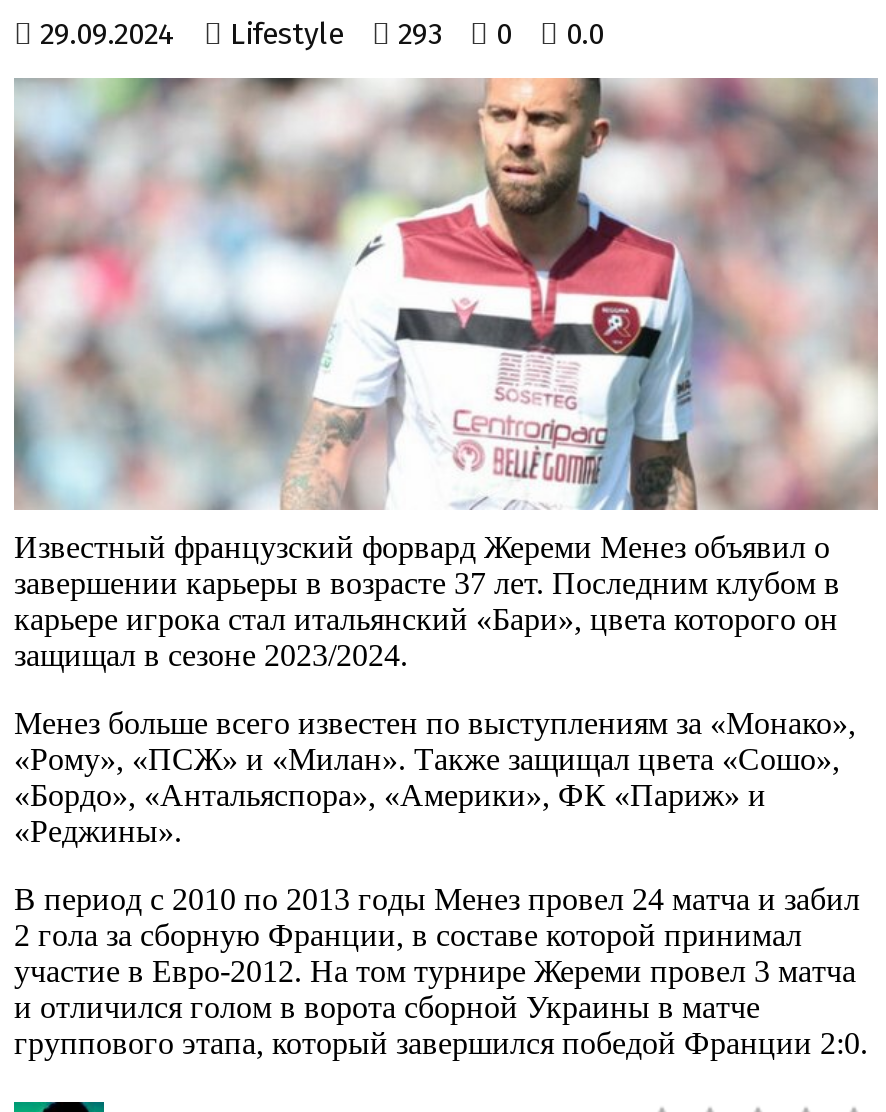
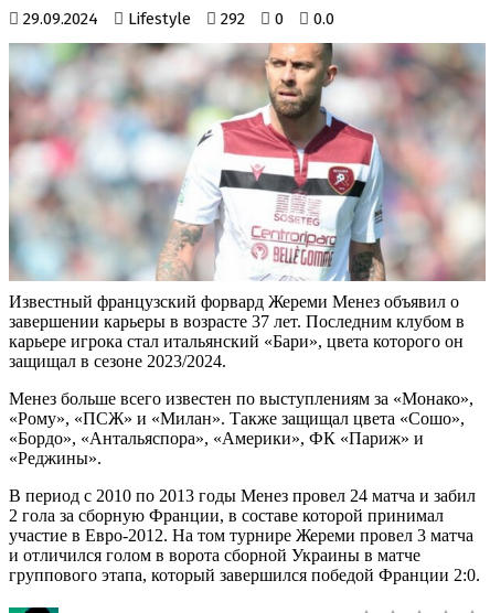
[40,16,604,52] 29.09.2024 Lifestyle 293 0 0.0 -> [23,9,334,28] 29.09.2024 Lifestyle 292 0 0.0

